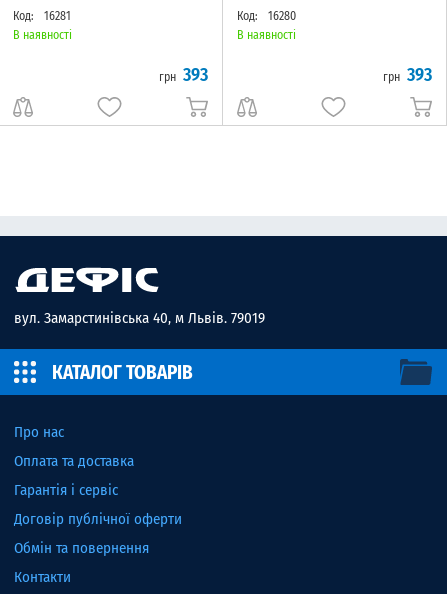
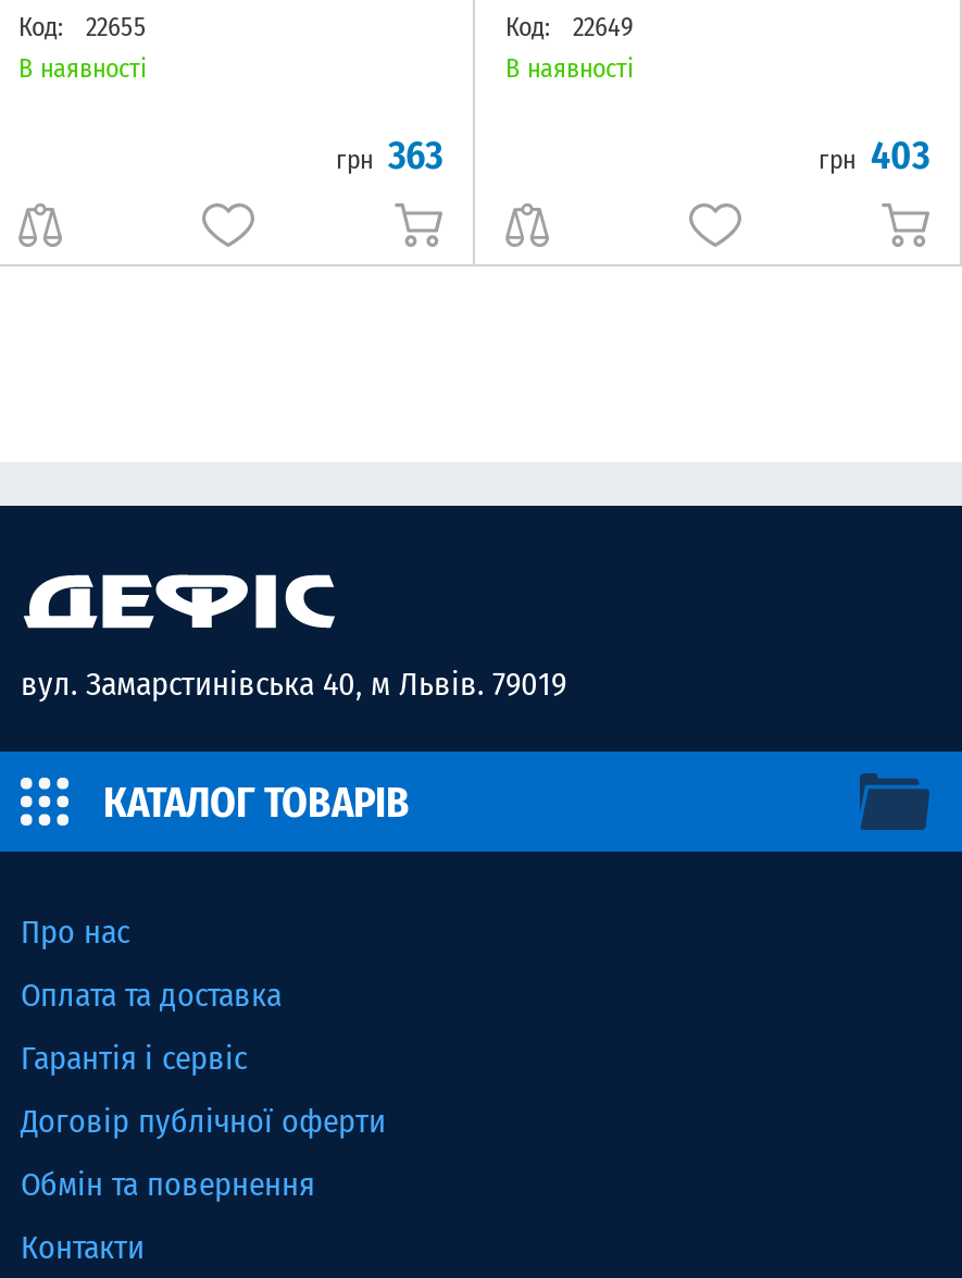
[13,9,71,23] Код: 16281 -> [18,12,147,42] Код: 22655
[237,9,296,23] Код: 16280 -> [505,12,634,42] Код: 22649
[159,64,208,86] грн 393 -> [336,132,442,179] грн 363
[383,64,432,86] грн 393 -> [819,132,929,179] грн 403

